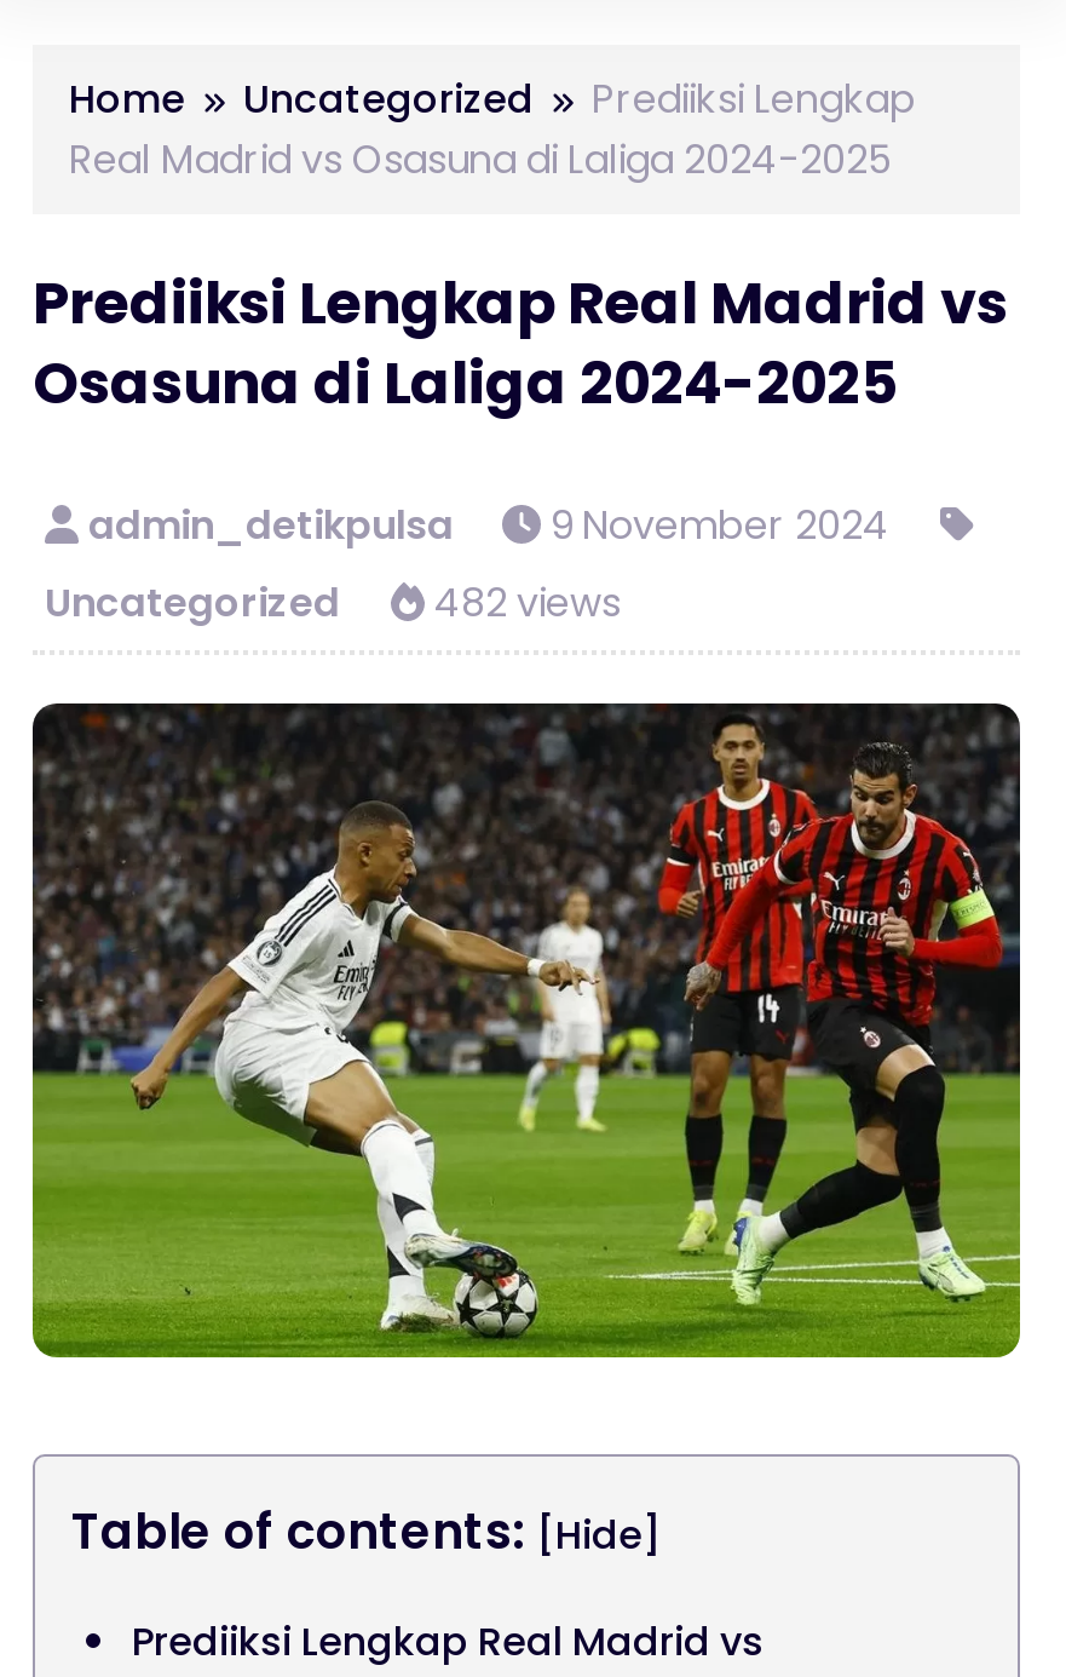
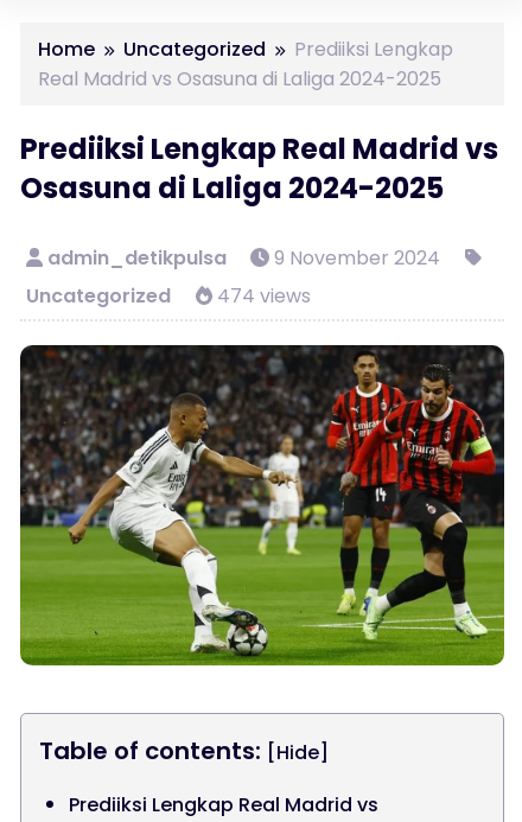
[45,575,621,631] Uncategorized 482 views -> [26,282,311,310] Uncategorized 474 views

